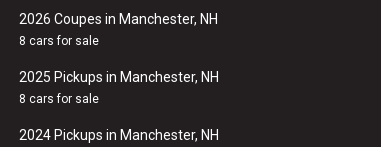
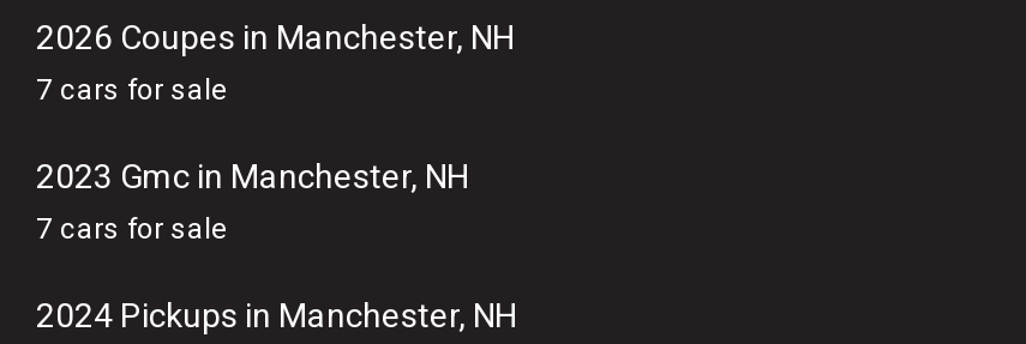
[19,34,99,48] 8 cars for sale -> [36,73,228,107] 7 cars for sale
[19,69,219,85] 2025 Pickups in Manchester, NH -> [36,157,468,195] 2023 Gmc in Manchester, NH
[19,92,99,106] 8 cars for sale -> [36,212,228,246] 7 cars for sale

